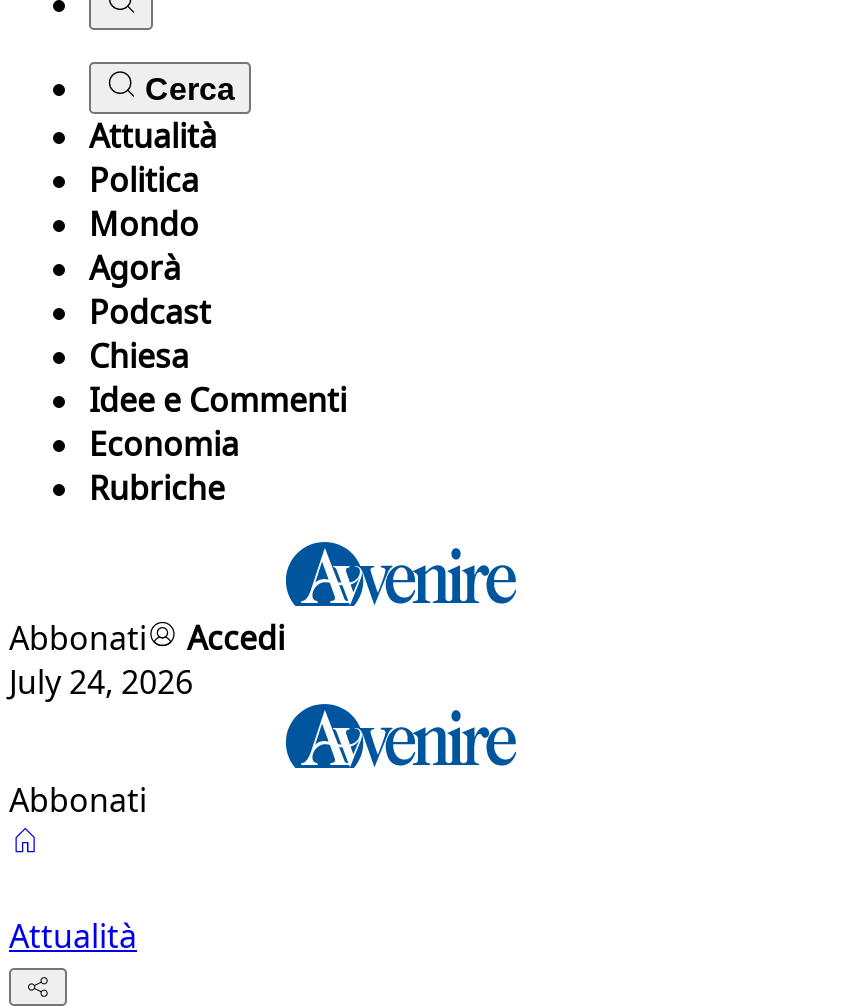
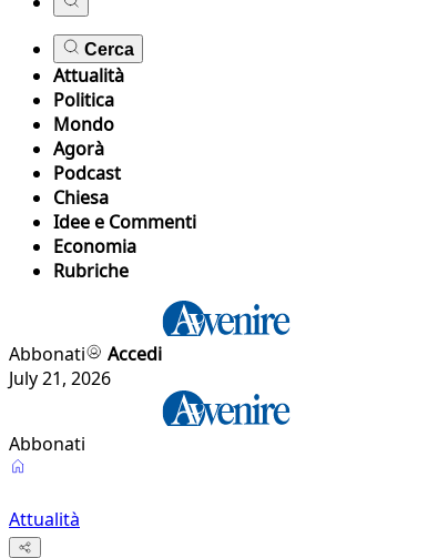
[9,660,193,704] July 24, 2026 -> [9,366,111,390] July 21, 2026

